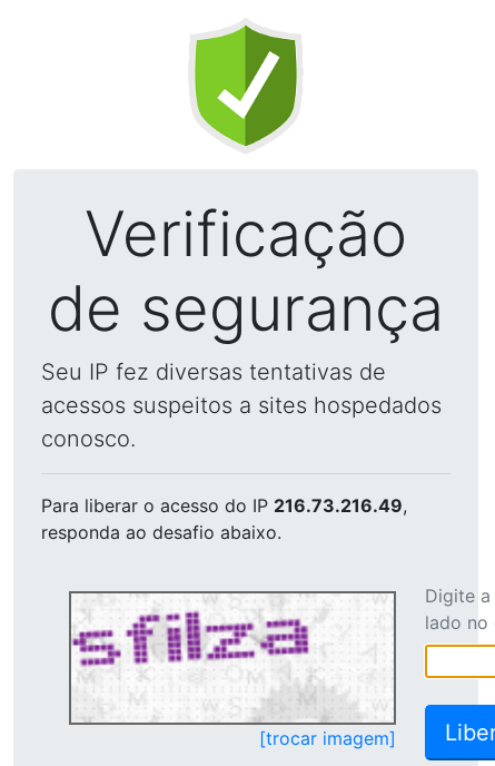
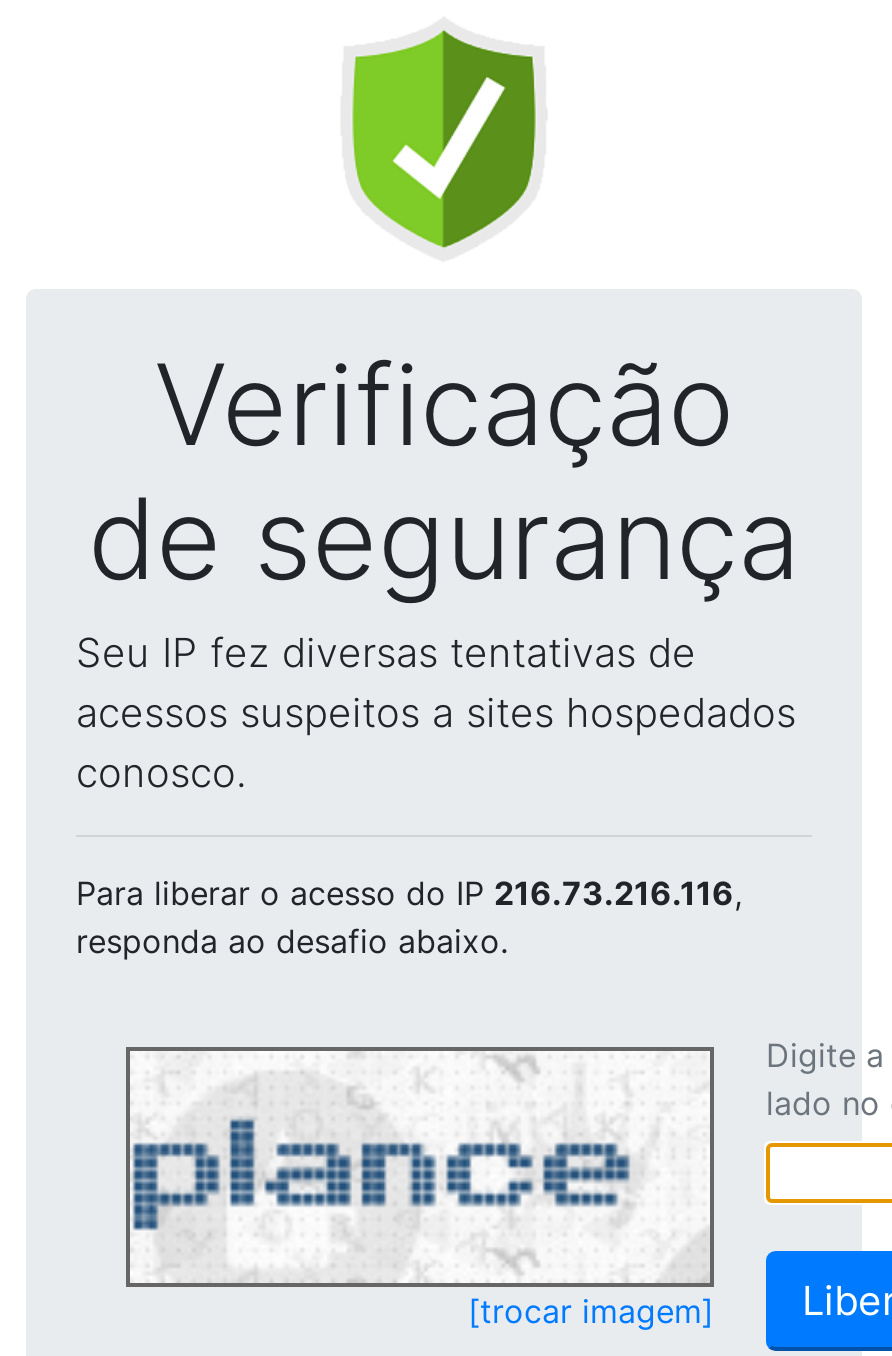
[41,494,407,517] Para liberar o acesso do IP 216.73.216.49, -> [76,873,742,913] Para liberar o acesso do IP 216.73.216.116,
[71,598,350,720] [image] -> [130,1057,632,1281] [image]

